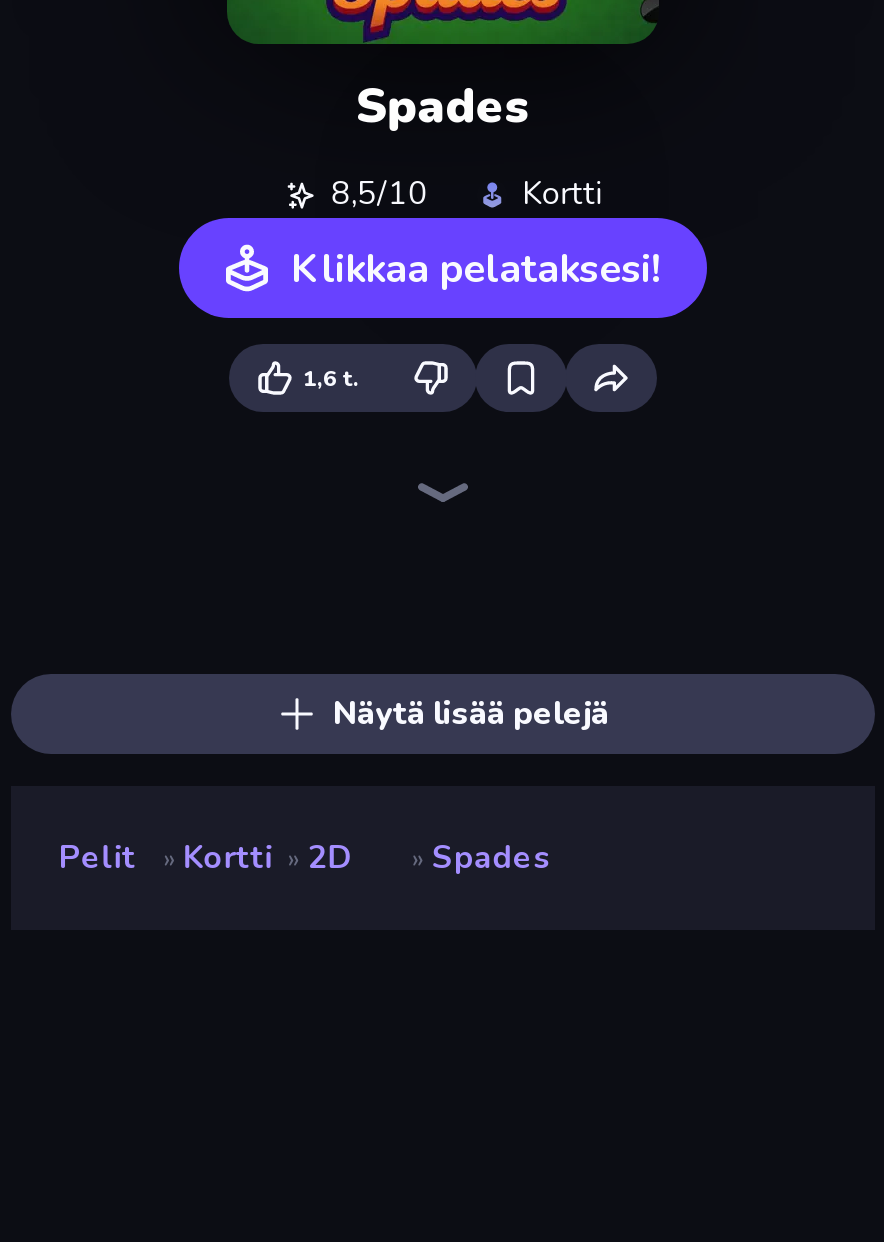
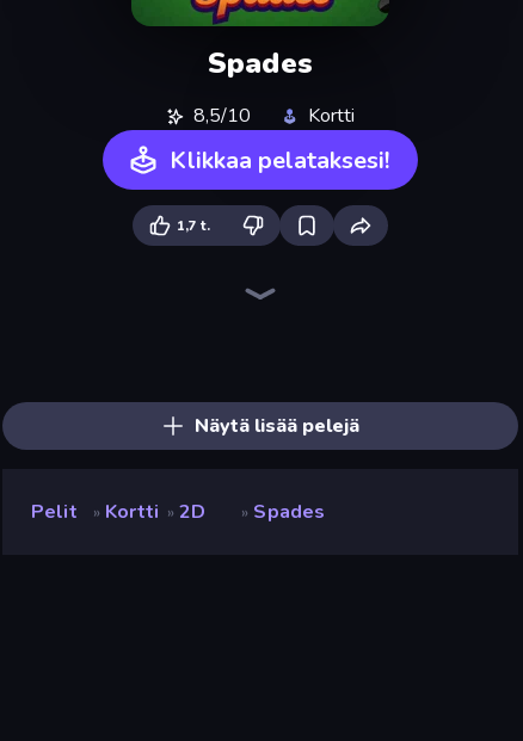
[303,363,359,393] 1,6 t. -> [177,217,210,234] 1,7 t.

